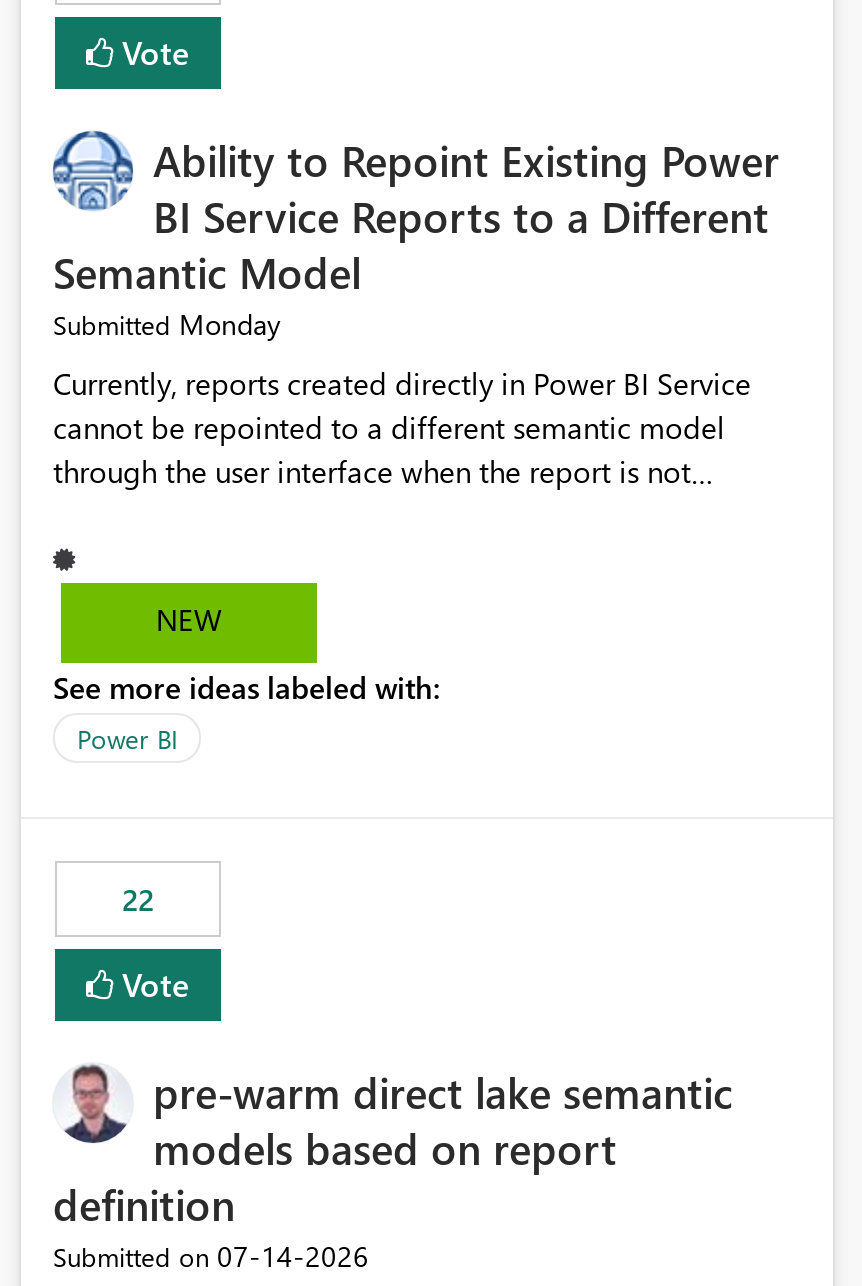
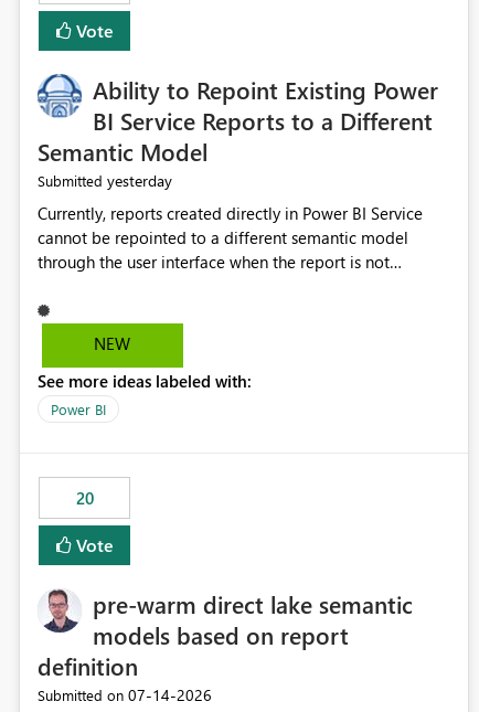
[53,306,281,344] Submitted Monday -> [38,170,172,191] Submitted yesterday
[122,880,154,920] 22 -> [76,487,93,509] 20

